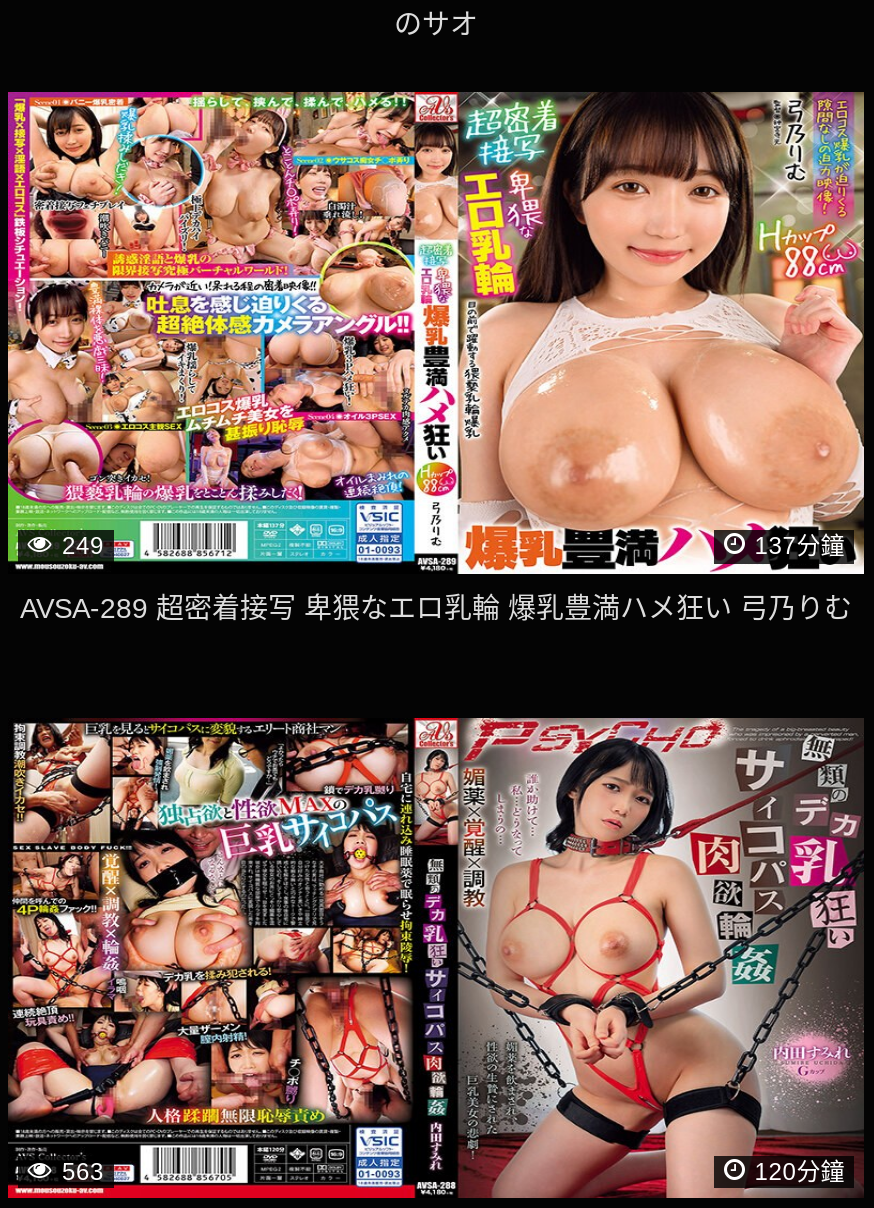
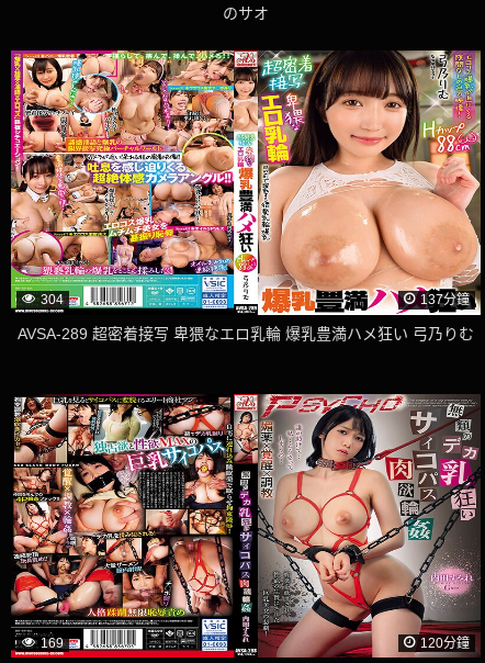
[56,532,104,560] 249 -> [37,292,64,308] 304
[56,1158,104,1186] 563 -> [37,636,64,651] 169

